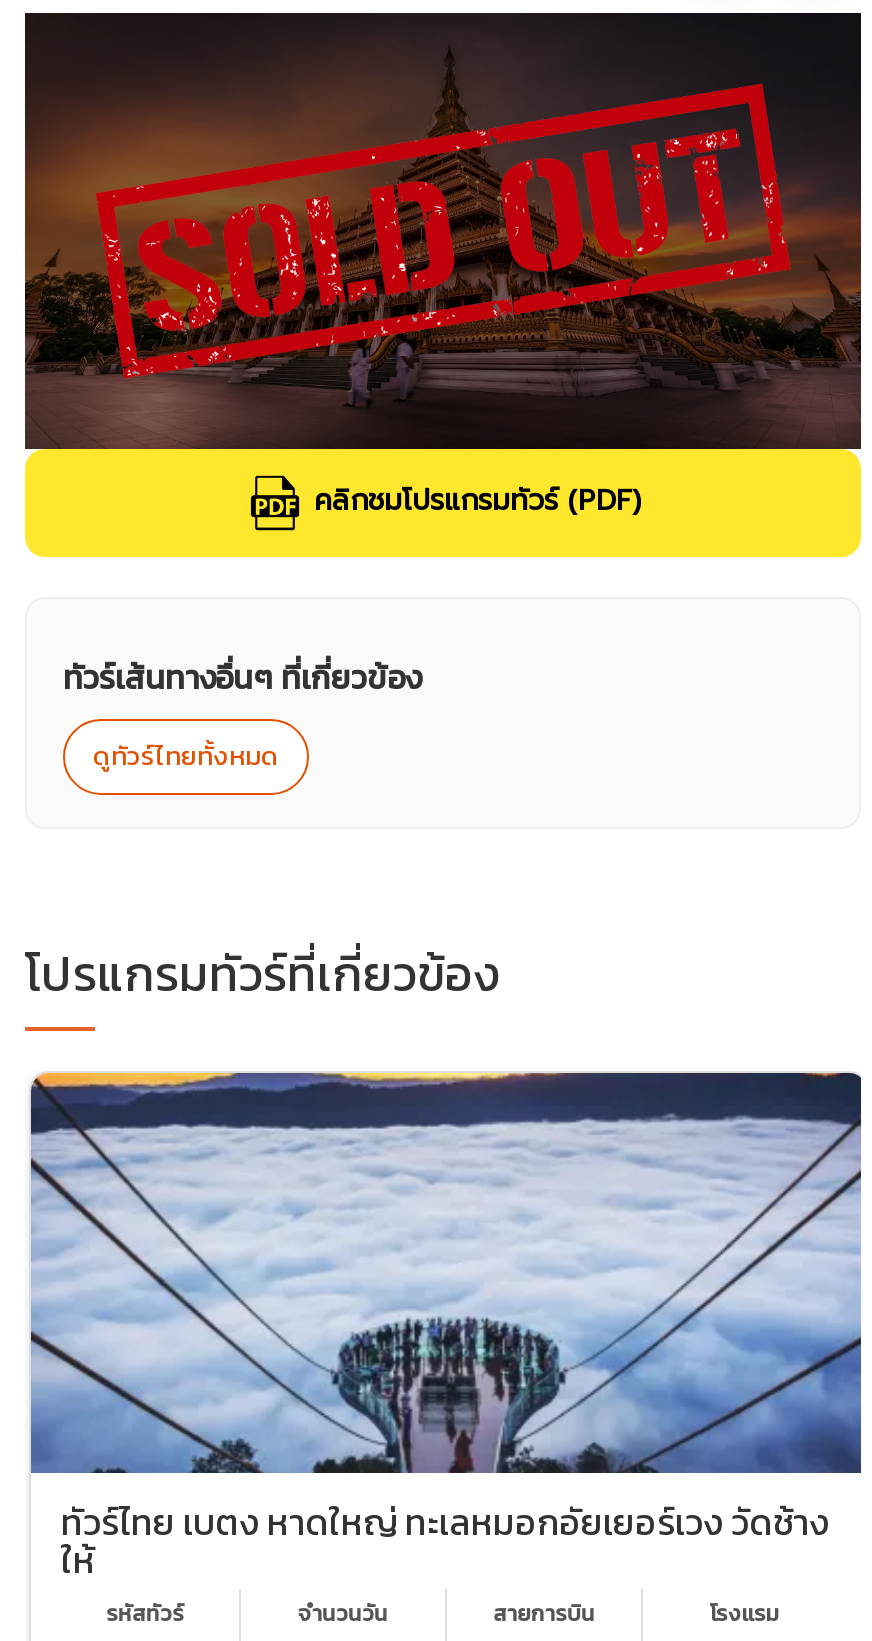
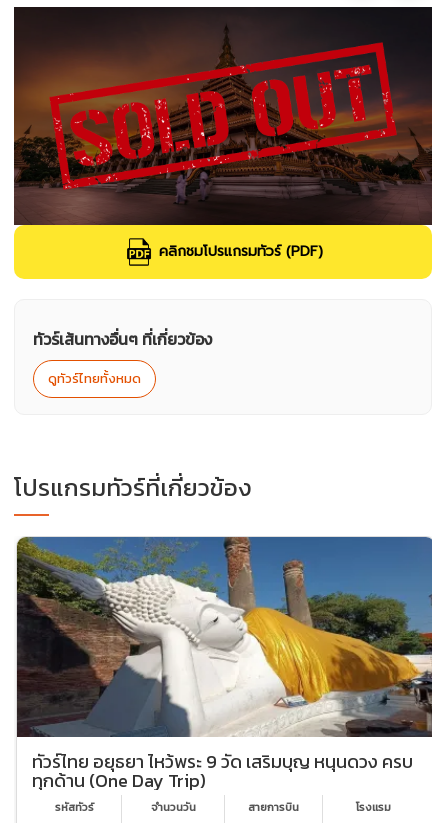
[29,1071,863,1587] [image] | ทัวร์ไทย เบตง หาดใหญ่ ทะเลหมอกอัยเยอร์เวง วัดช้าง | ให้ -> [16,536,433,794] [image] | ทัวร์ไทย อยุธยา ไหว้พระ 9 วัด เสริมบุญ หนุนดวง ครบ | ทุกด้าน (One Day Trip)

